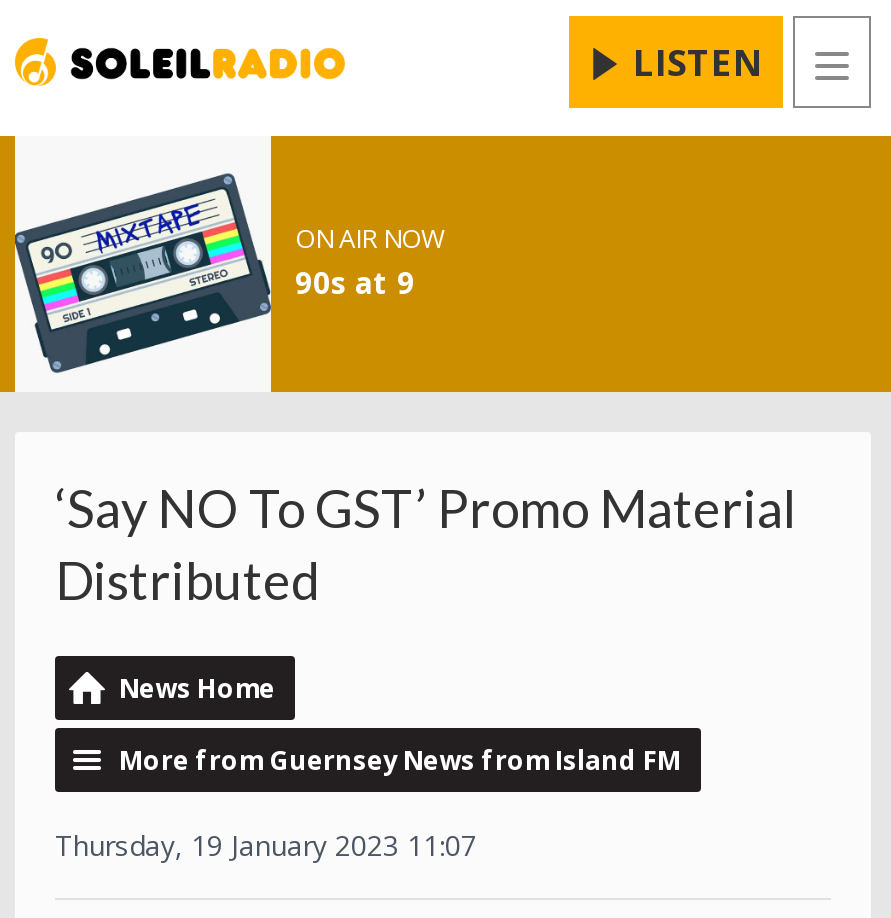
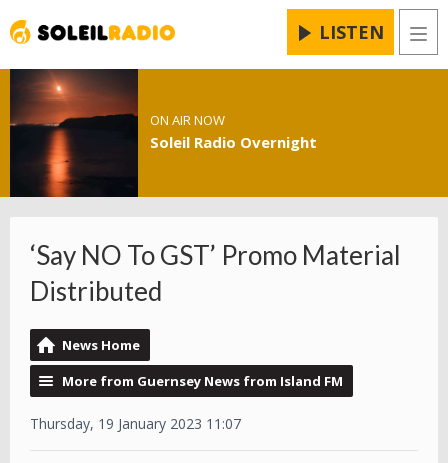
[13,136,415,392] [image] | 90s at 9 -> [9,68,317,198] [image] | Soleil Radio Overnight

